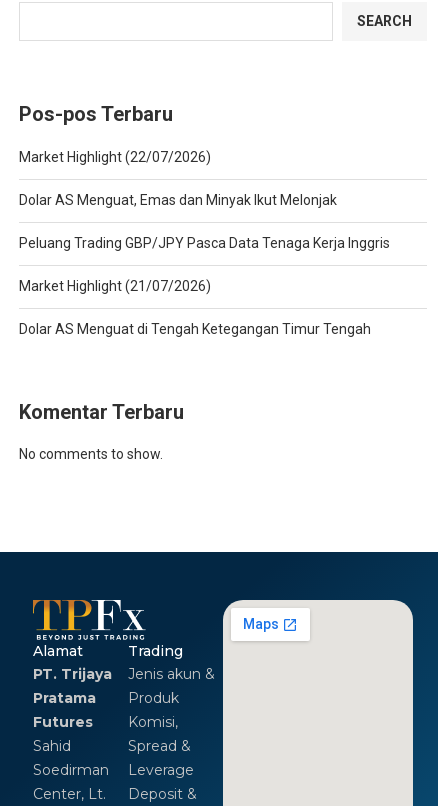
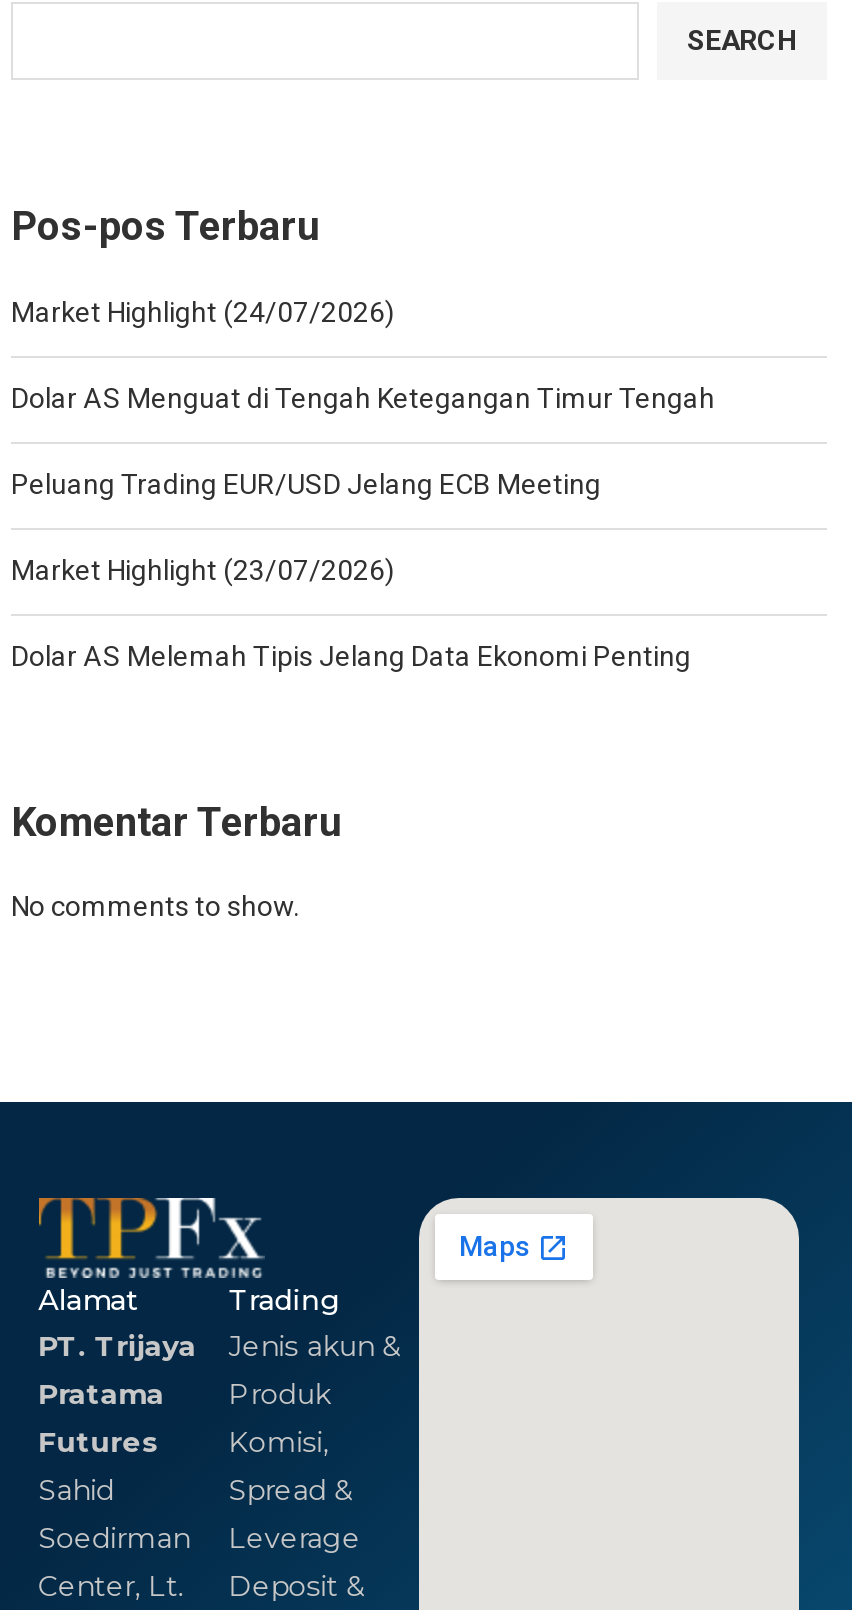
[19,149,390,294] Market Highlight (22/07/2026) | Dolar AS Menguat, Emas dan Minyak Ikut Melonjak | Peluang Trading GBP/JPY Pasca Data Tenaga Kerja Inggris | Market Highlight (21/07/2026) -> [11,296,395,328] Market Highlight (24/07/2026)
moved [19,321,371,337] -> [11,382,715,414]: Dolar AS Menguat di Tengah Ketegangan Timur Tengah
none -> [11,468,691,672] Peluang Trading EUR/USD Jelang ECB Meeting | Market Highlight (23/07/2026) | Dolar AS Melemah Tipis Jelang Data Ekonomi Penting

